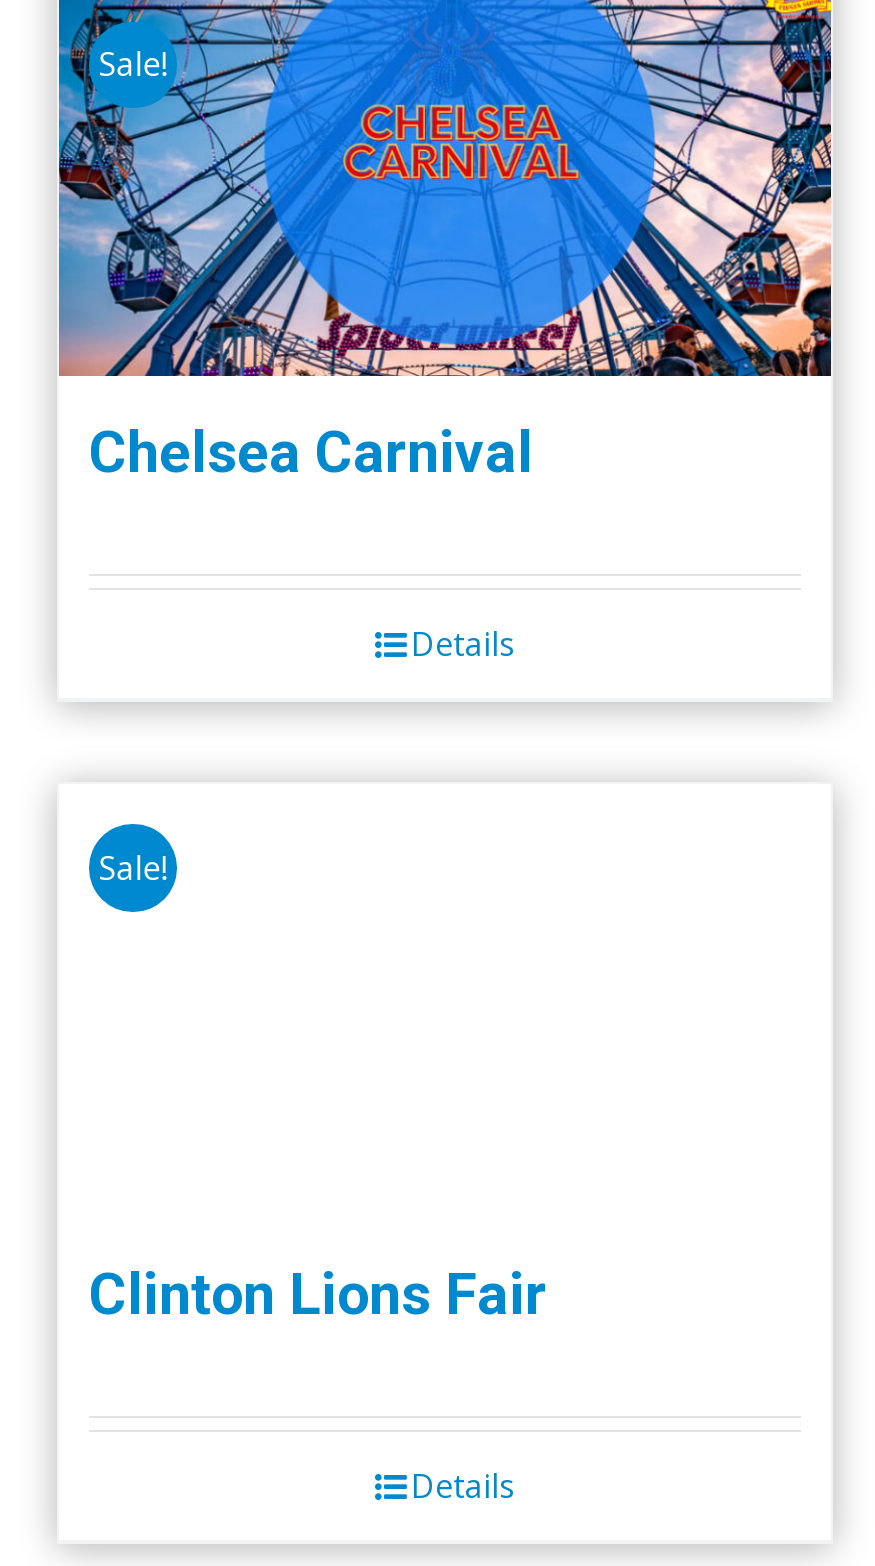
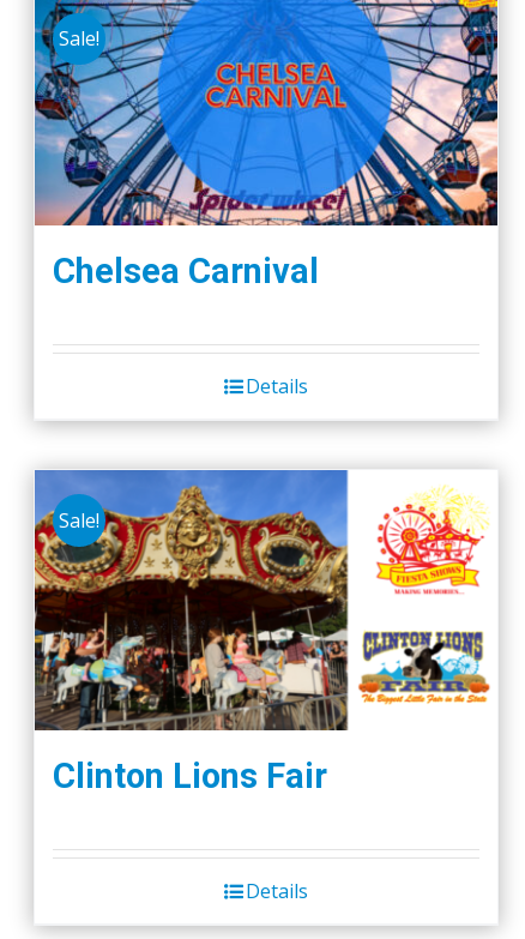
none -> [34,469,349,732] [image]
none -> [375,484,490,595] [image]
none -> [357,630,490,705] [image]

